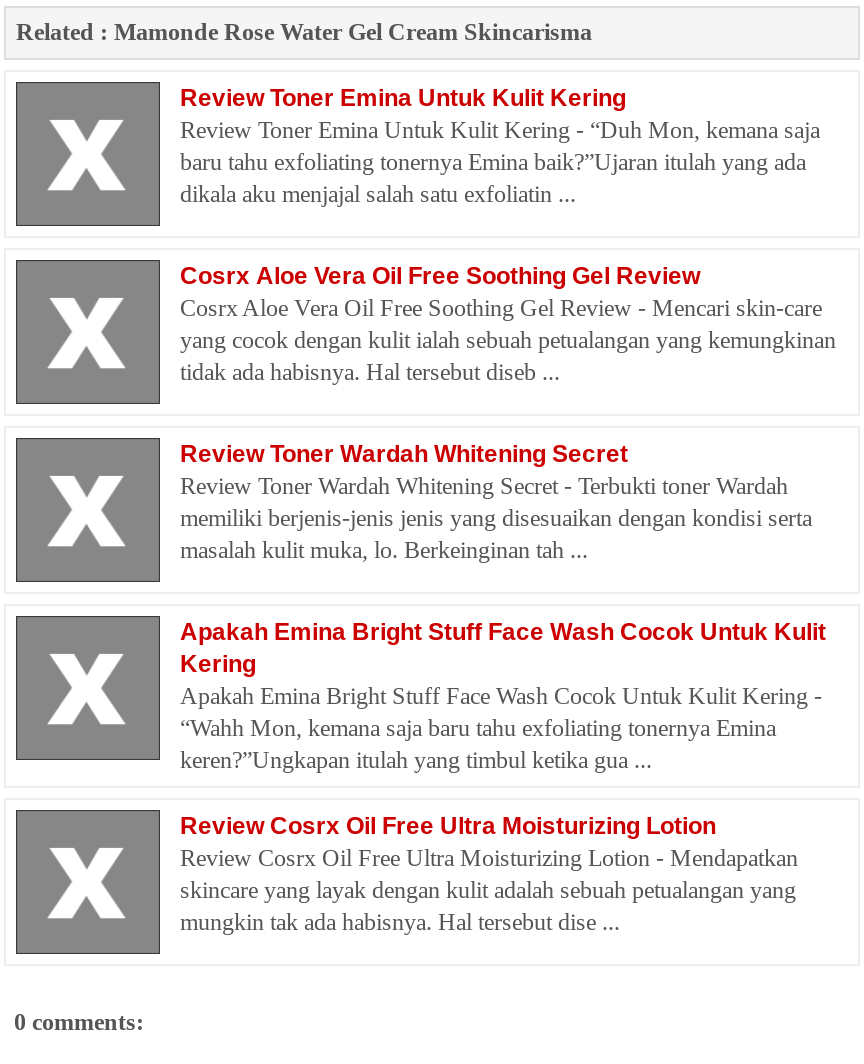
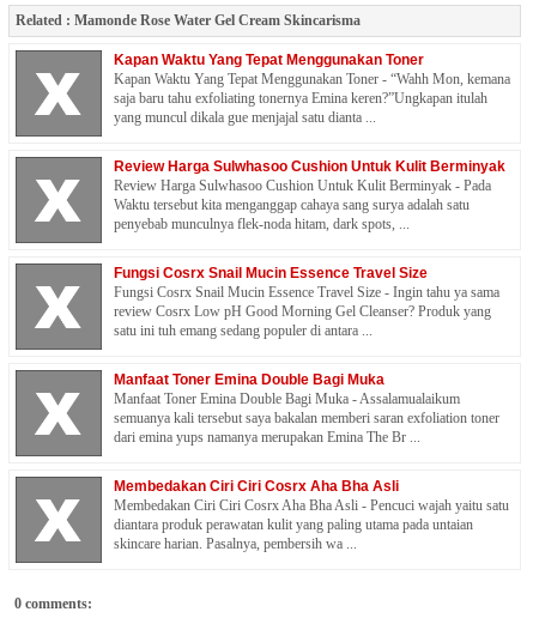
[180,85,820,209] Review Toner Emina Untuk Kulit Kering | Review Toner Emina Untuk Kulit Kering - “Duh Mon, kemana saja | baru tahu exfoliating tonernya Emina baik?”Ujaran itulah yang ada | dikala aku menjajal salah satu exfoliatin ... -> [114,52,510,126] Kapan Waktu Yang Tepat Menggunakan Toner | Kapan Waktu Yang Tepat Menggunakan Toner - “Wahh Mon, kemana | saja baru tahu exfoliating tonernya Emina keren?”Ungkapan itulah | yang muncul dikala gue menjajal satu dianta ...
[180,263,836,387] Cosrx Aloe Vera Oil Free Soothing Gel Review | Cosrx Aloe Vera Oil Free Soothing Gel Review - Mencari skin-care | yang cocok dengan kulit ialah sebuah petualangan yang kemungkinan | tidak ada habisnya. Hal tersebut diseb ... -> [114,158,505,233] Review Harga Sulwhasoo Cushion Untuk Kulit Berminyak | Review Harga Sulwhasoo Cushion Untuk Kulit Berminyak - Pada | Waktu tersebut kita menganggap cahaya sang surya adalah satu | penyebab munculnya flek-noda hitam, dark spots, ...
[180,441,812,565] Review Toner Wardah Whitening Secret | Review Toner Wardah Whitening Secret - Terbukti toner Wardah | memiliki berjenis-jenis jenis yang disesuaikan dengan kondisi serta | masalah kulit muka, lo. Berkeinginan tah ... -> [114,265,499,339] Fungsi Cosrx Snail Mucin Essence Travel Size | Fungsi Cosrx Snail Mucin Essence Travel Size - Ingin tahu ya sama | review Cosrx Low pH Good Morning Gel Cleanser? Produk yang | satu ini tuh emang sedang populer di antara ...
[180,619,826,775] Apakah Emina Bright Stuff Face Wash Cocok Untuk Kulit | Kering | Apakah Emina Bright Stuff Face Wash Cocok Untuk Kulit Kering - | “Wahh Mon, kemana saja baru tahu exfoliating tonernya Emina | keren?”Ungkapan itulah yang timbul ketika gua ... -> [114,372,499,446] Manfaat Toner Emina Double Bagi Muka | Manfaat Toner Emina Double Bagi Muka - Assalamualaikum | semuanya kali tersebut saya bakalan memberi saran exfoliation toner | dari emina yups namanya merupakan Emina The Br ...
[180,813,798,937] Review Cosrx Oil Free Ultra Moisturizing Lotion | Review Cosrx Oil Free Ultra Moisturizing Lotion - Mendapatkan | skincare yang layak dengan kulit adalah sebuah petualangan yang | mungkin tak ada habisnya. Hal tersebut dise ... -> [114,478,509,552] Membedakan Ciri Ciri Cosrx Aha Bha Asli | Membedakan Ciri Ciri Cosrx Aha Bha Asli - Pencuci wajah yaitu satu | diantara produk perawatan kulit yang paling utama pada untaian | skincare harian. Pasalnya, pembersih wa ...

